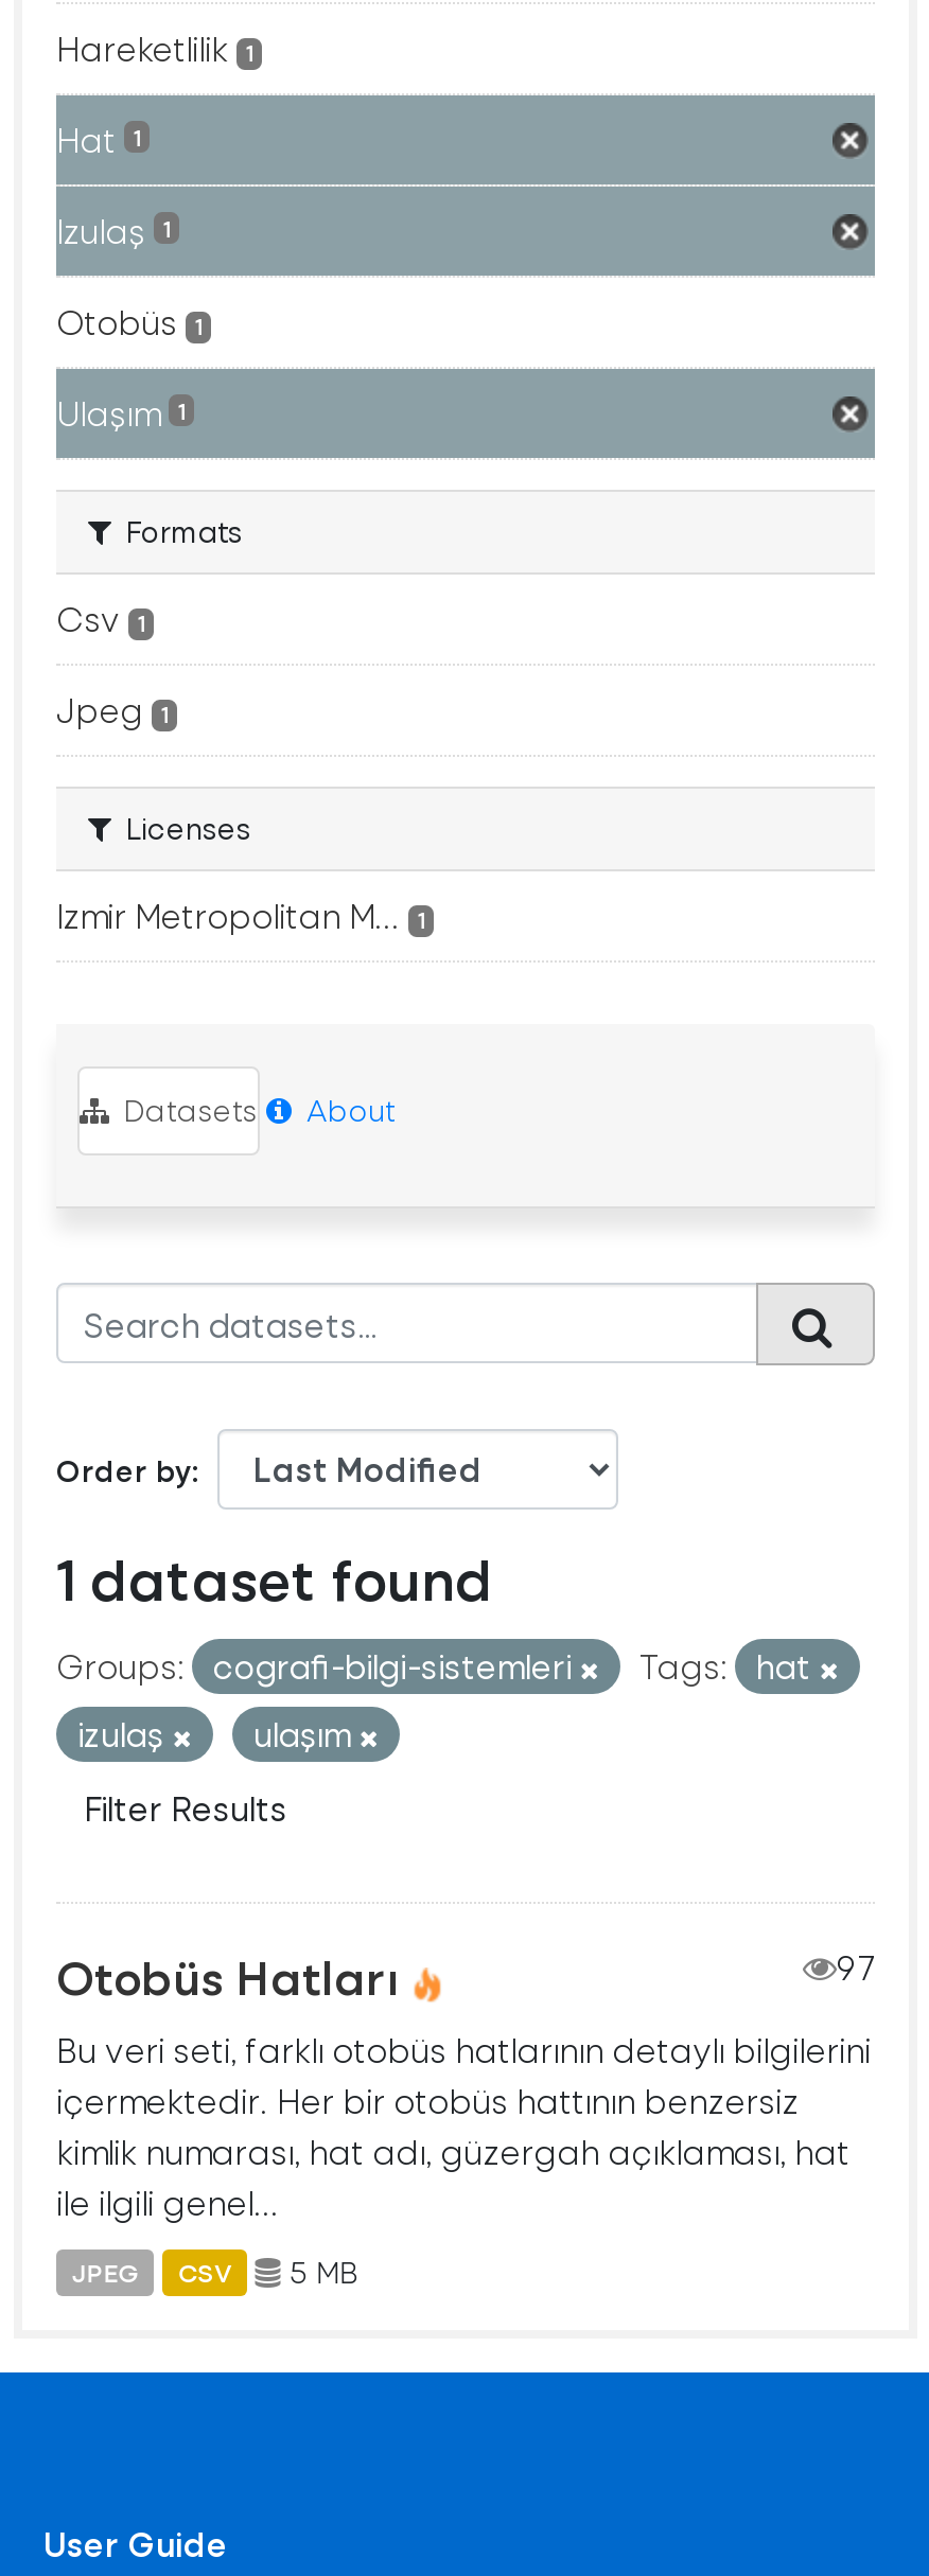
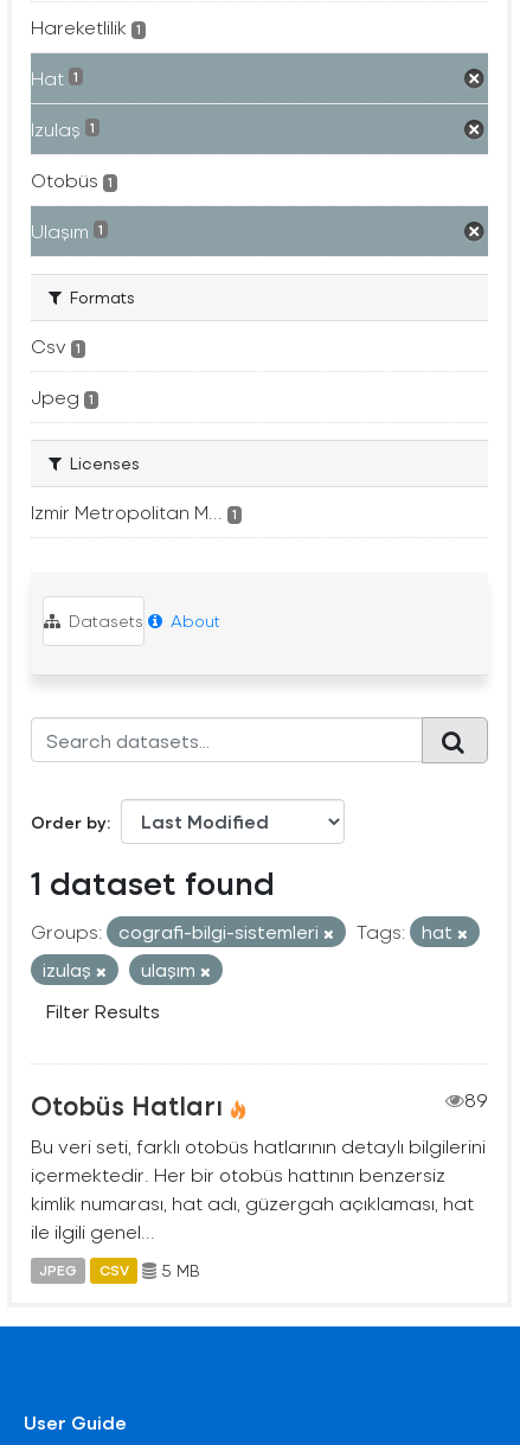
[837,1944,875,1988] 97 -> [464,1087,488,1112] 89

